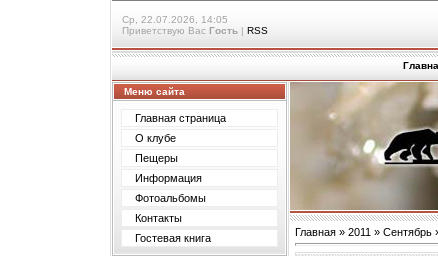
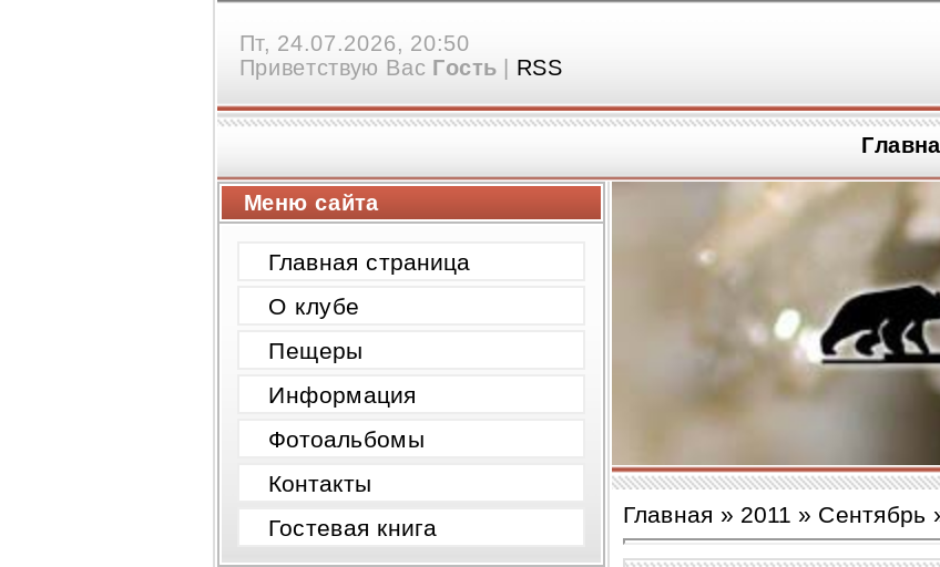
[122,14,228,25] Ср, 22.07.2026, 14:05 -> [239,31,470,55] Пт, 24.07.2026, 20:50

